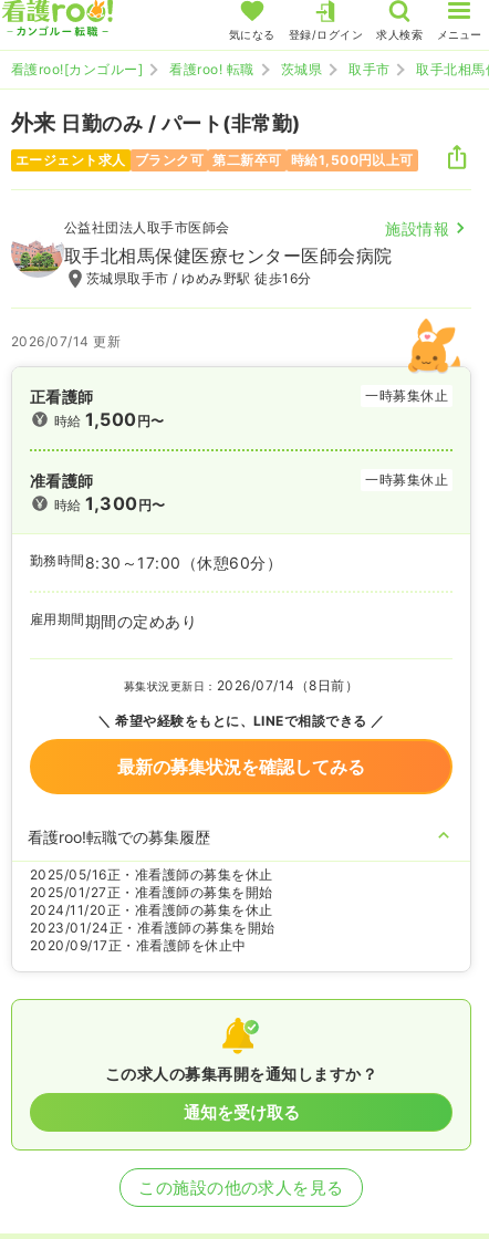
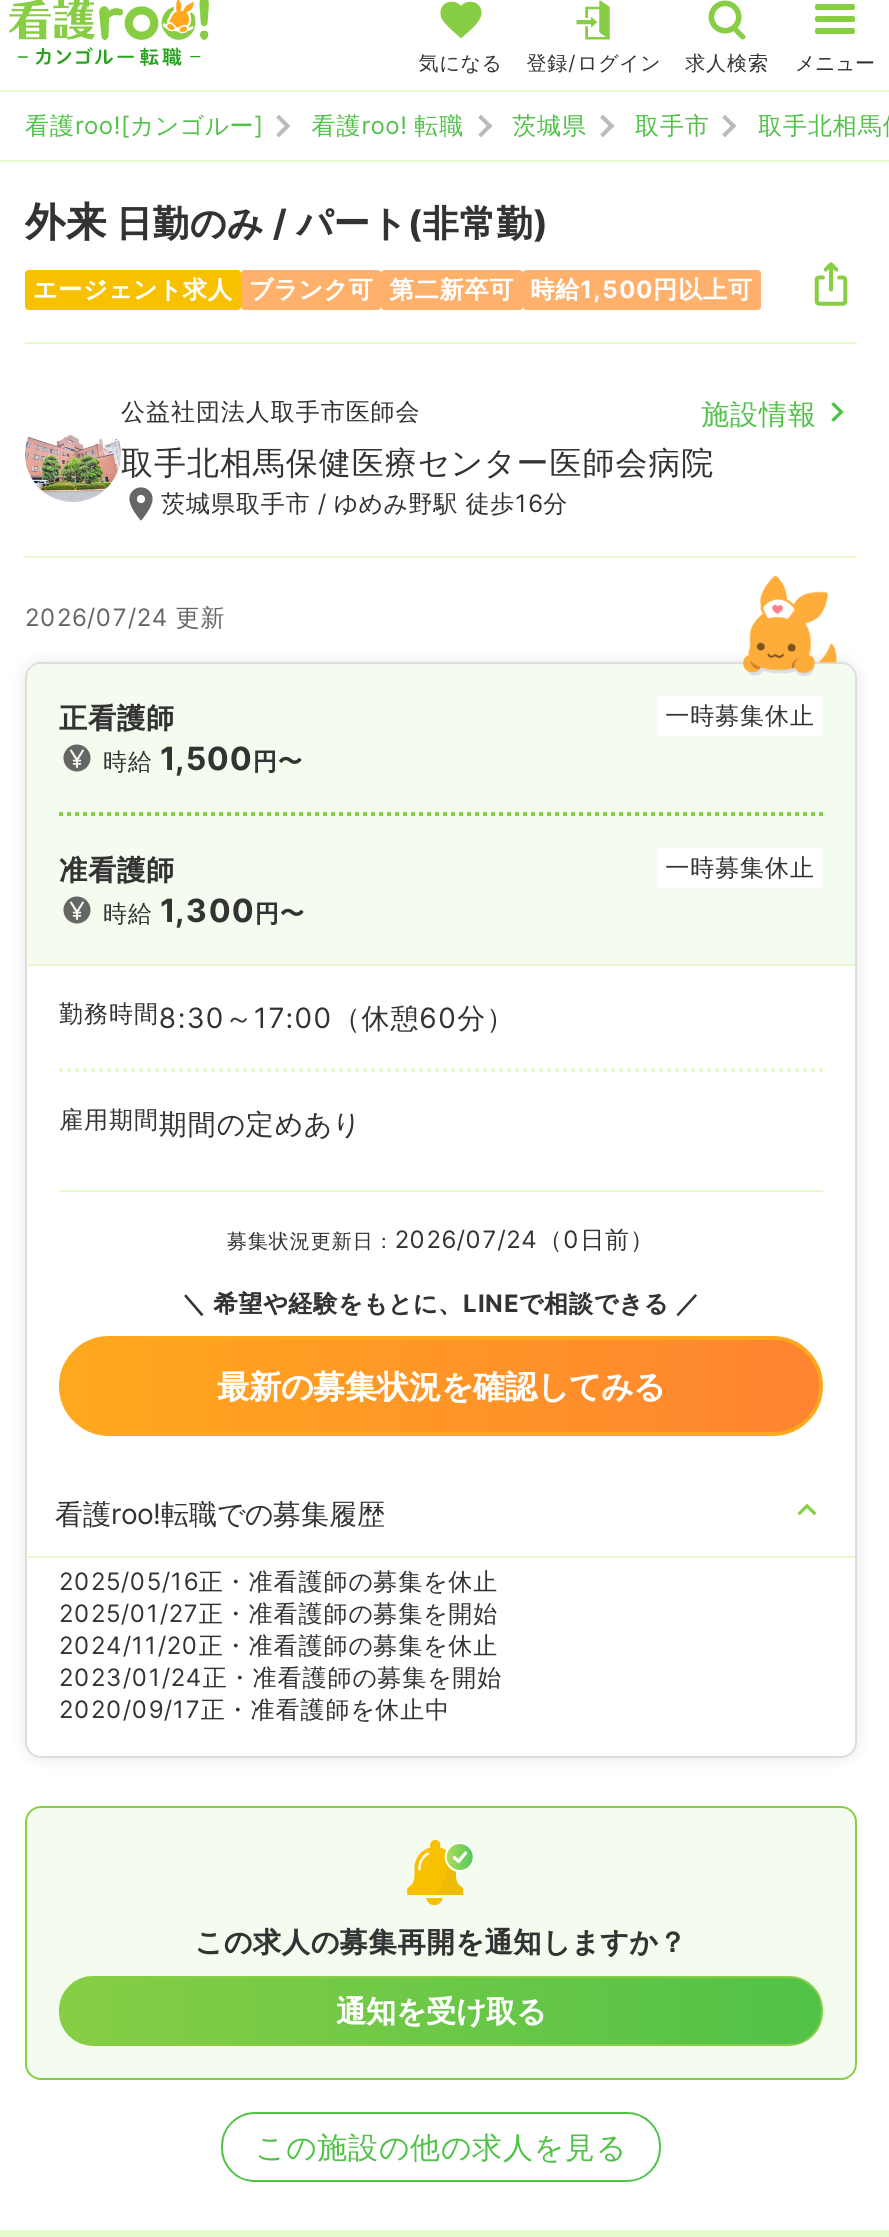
[11,333,121,350] 2026/07/14 更新 -> [25,602,225,632] 2026/07/24 更新
[124,677,358,694] 募集状況更新日：2026/07/14（8日前） -> [227,1224,655,1254] 募集状況更新日：2026/07/24（0日前）

